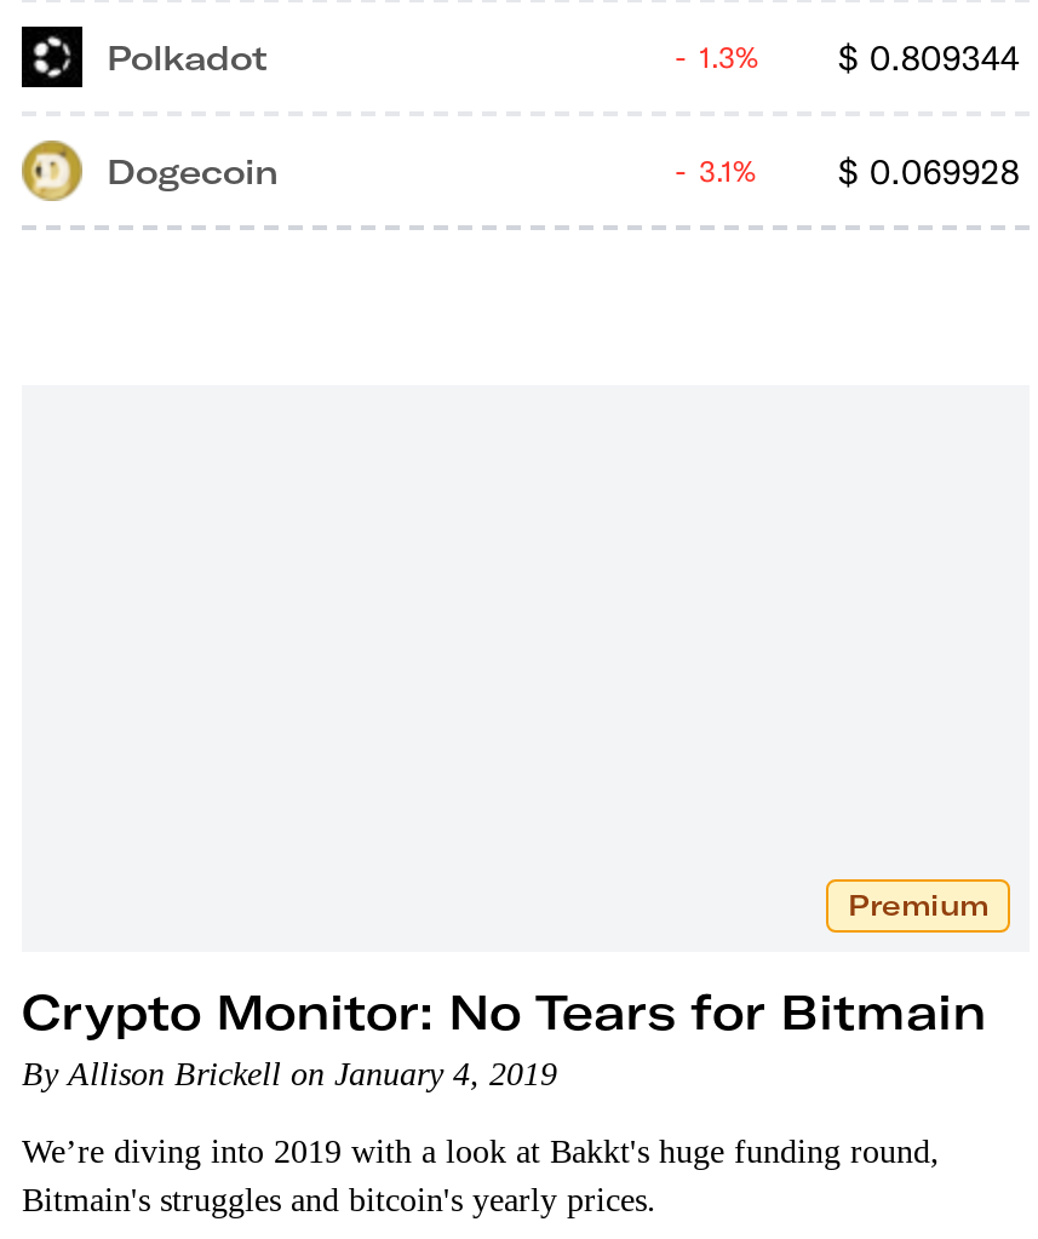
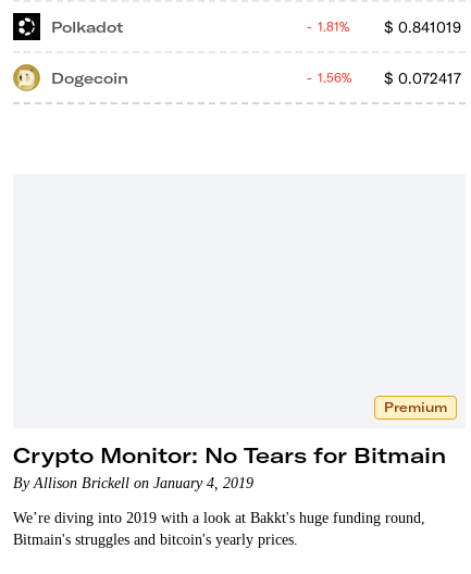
[699,38,757,74] 1.3% -> [317,18,349,34] 1.81%
[838,35,1019,79] $ 0.809344 -> [384,17,461,36] $ 0.841019
[699,151,755,188] 3.1% -> [317,69,351,85] 1.56%
[838,149,1019,193] $ 0.069928 -> [384,68,461,88] $ 0.072417

